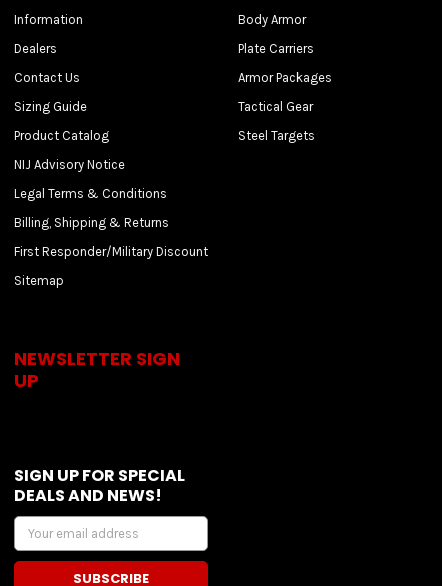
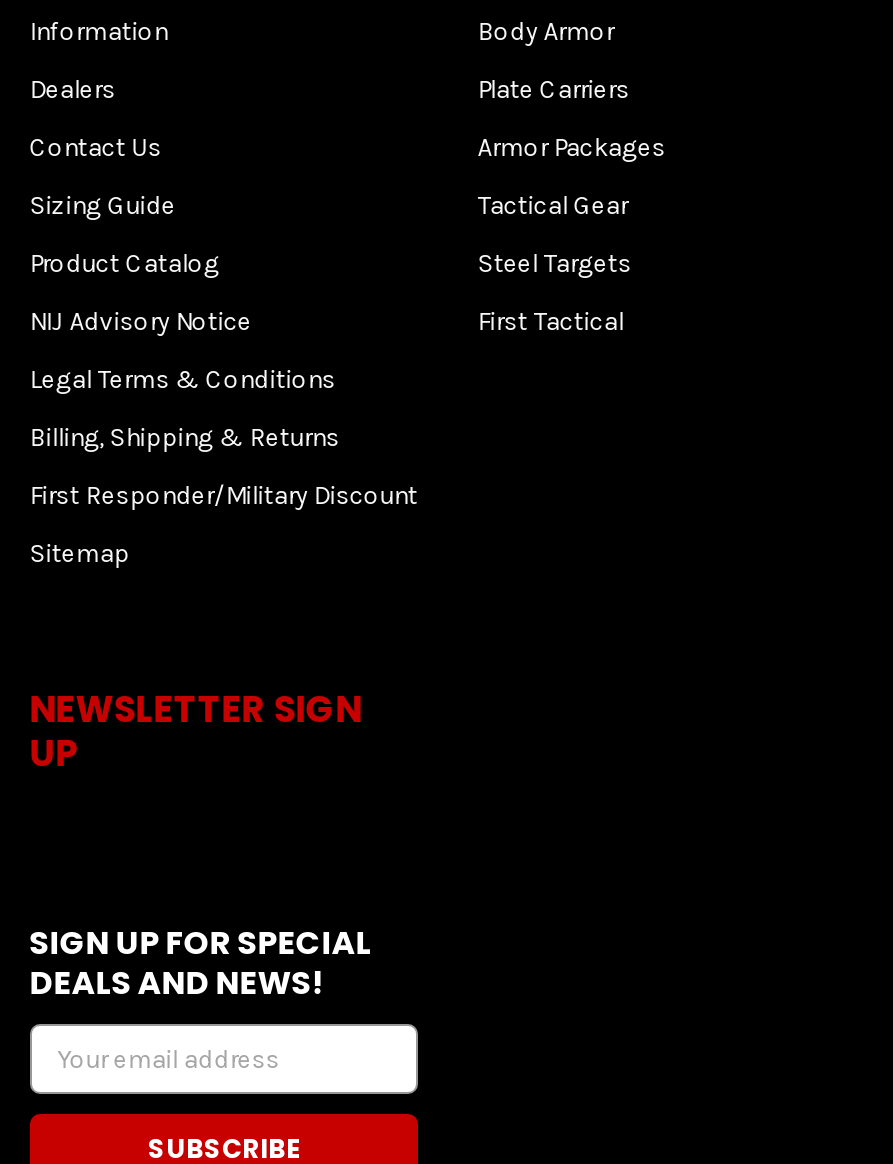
none -> [478,305,624,335] First Tactical

